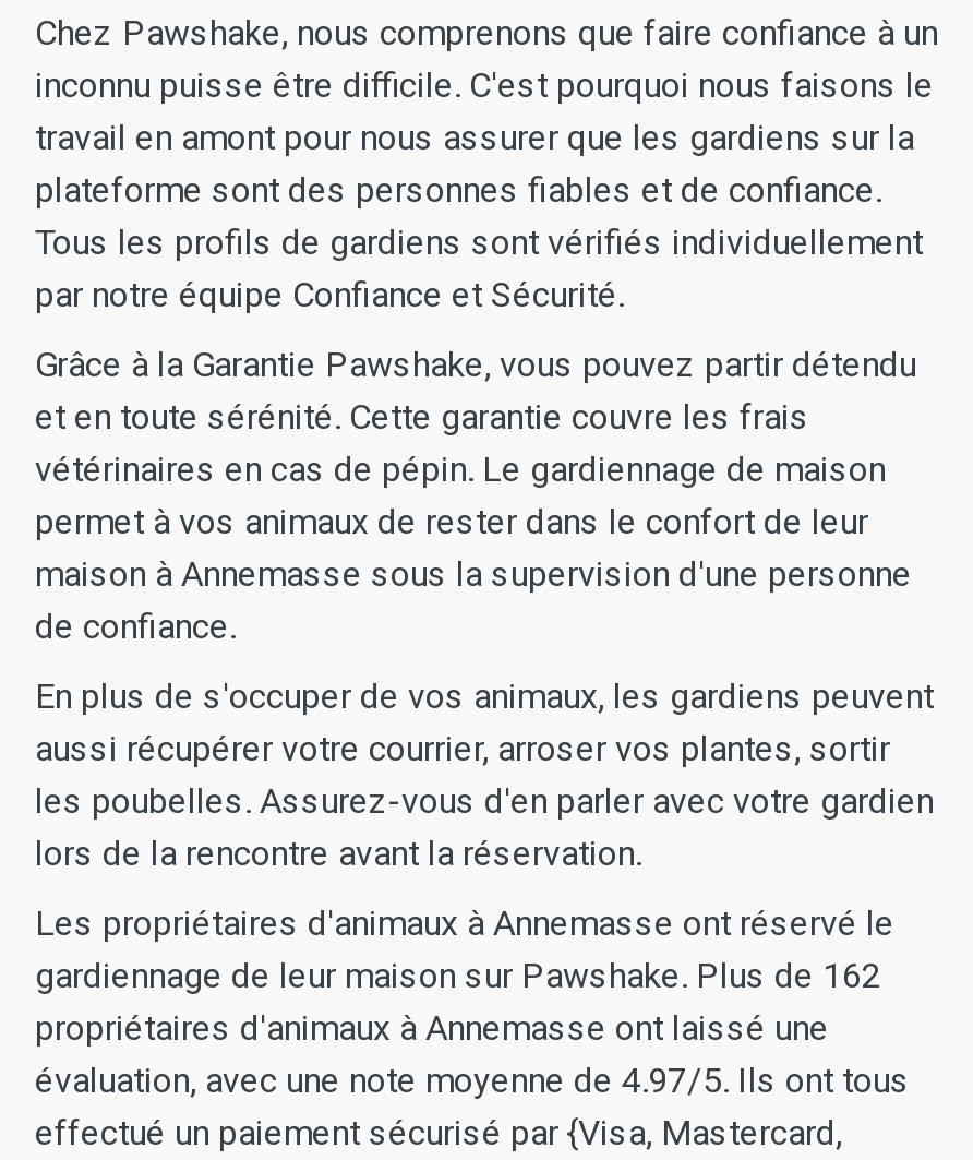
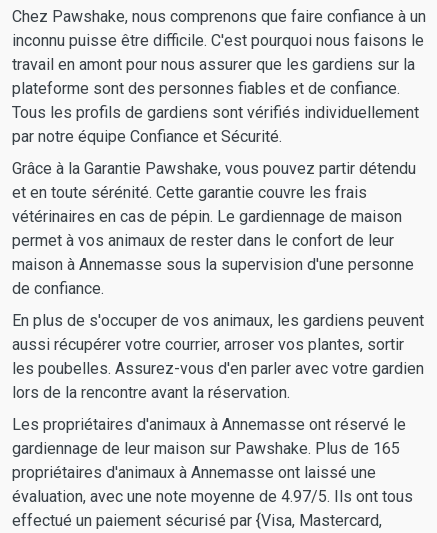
[35,955,881,996] gardiennage de leur maison sur Pawshake. Plus de 162 -> [12,439,400,458] gardiennage de leur maison sur Pawshake. Plus de 165

